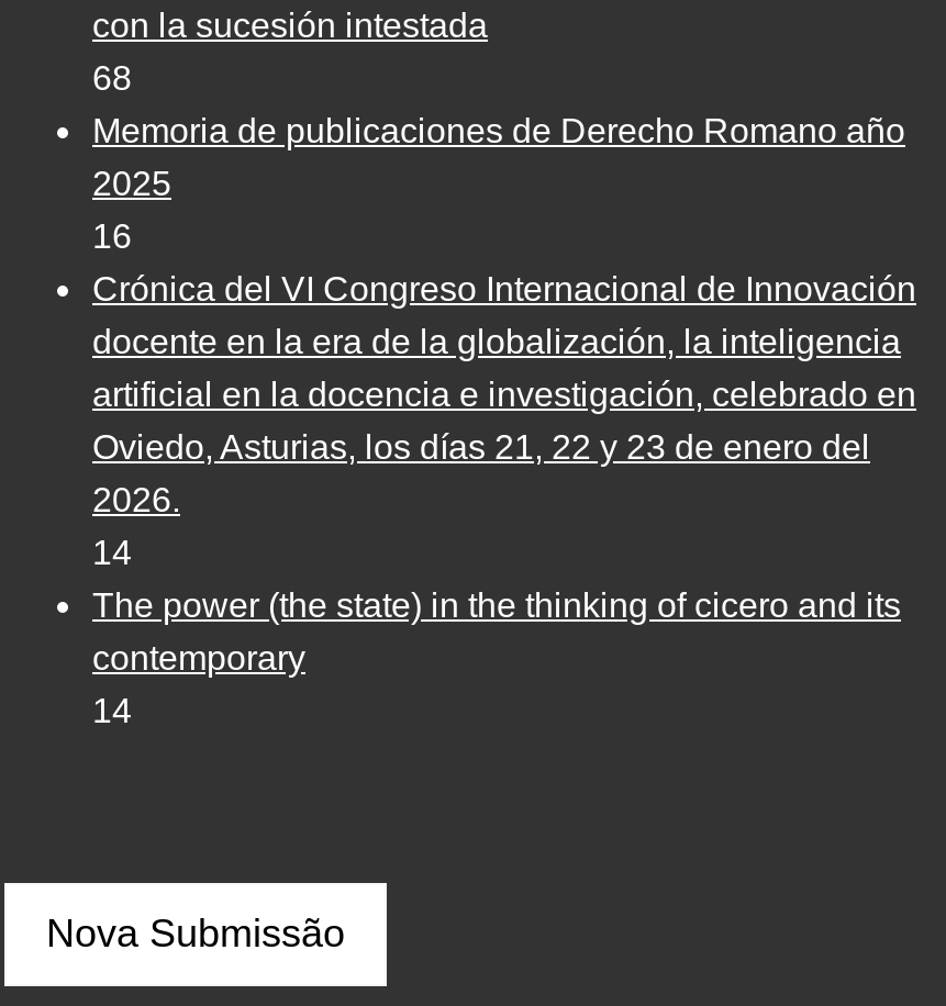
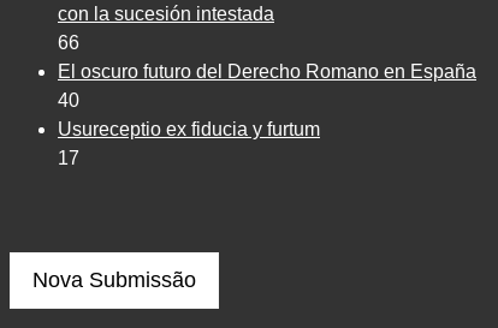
[92,60,916,730] 68 | Memoria de publicaciones de Derecho Romano año | 2025 | 16 | Crónica del VI Congreso Internacional de Innovación | docente en la era de la globalización, la inteligencia | artificial en la docencia e investigación, celebrado en | Oviedo, Asturias, los días 21, 22 y 23 de enero del | 2026. | 14 | The power (the state) in the thinking of cicero and its | contemporary | 14 -> [58,33,476,169] 66 | El oscuro futuro del Derecho Romano en España | 40 | Usureceptio ex fiducia y furtum | 17

